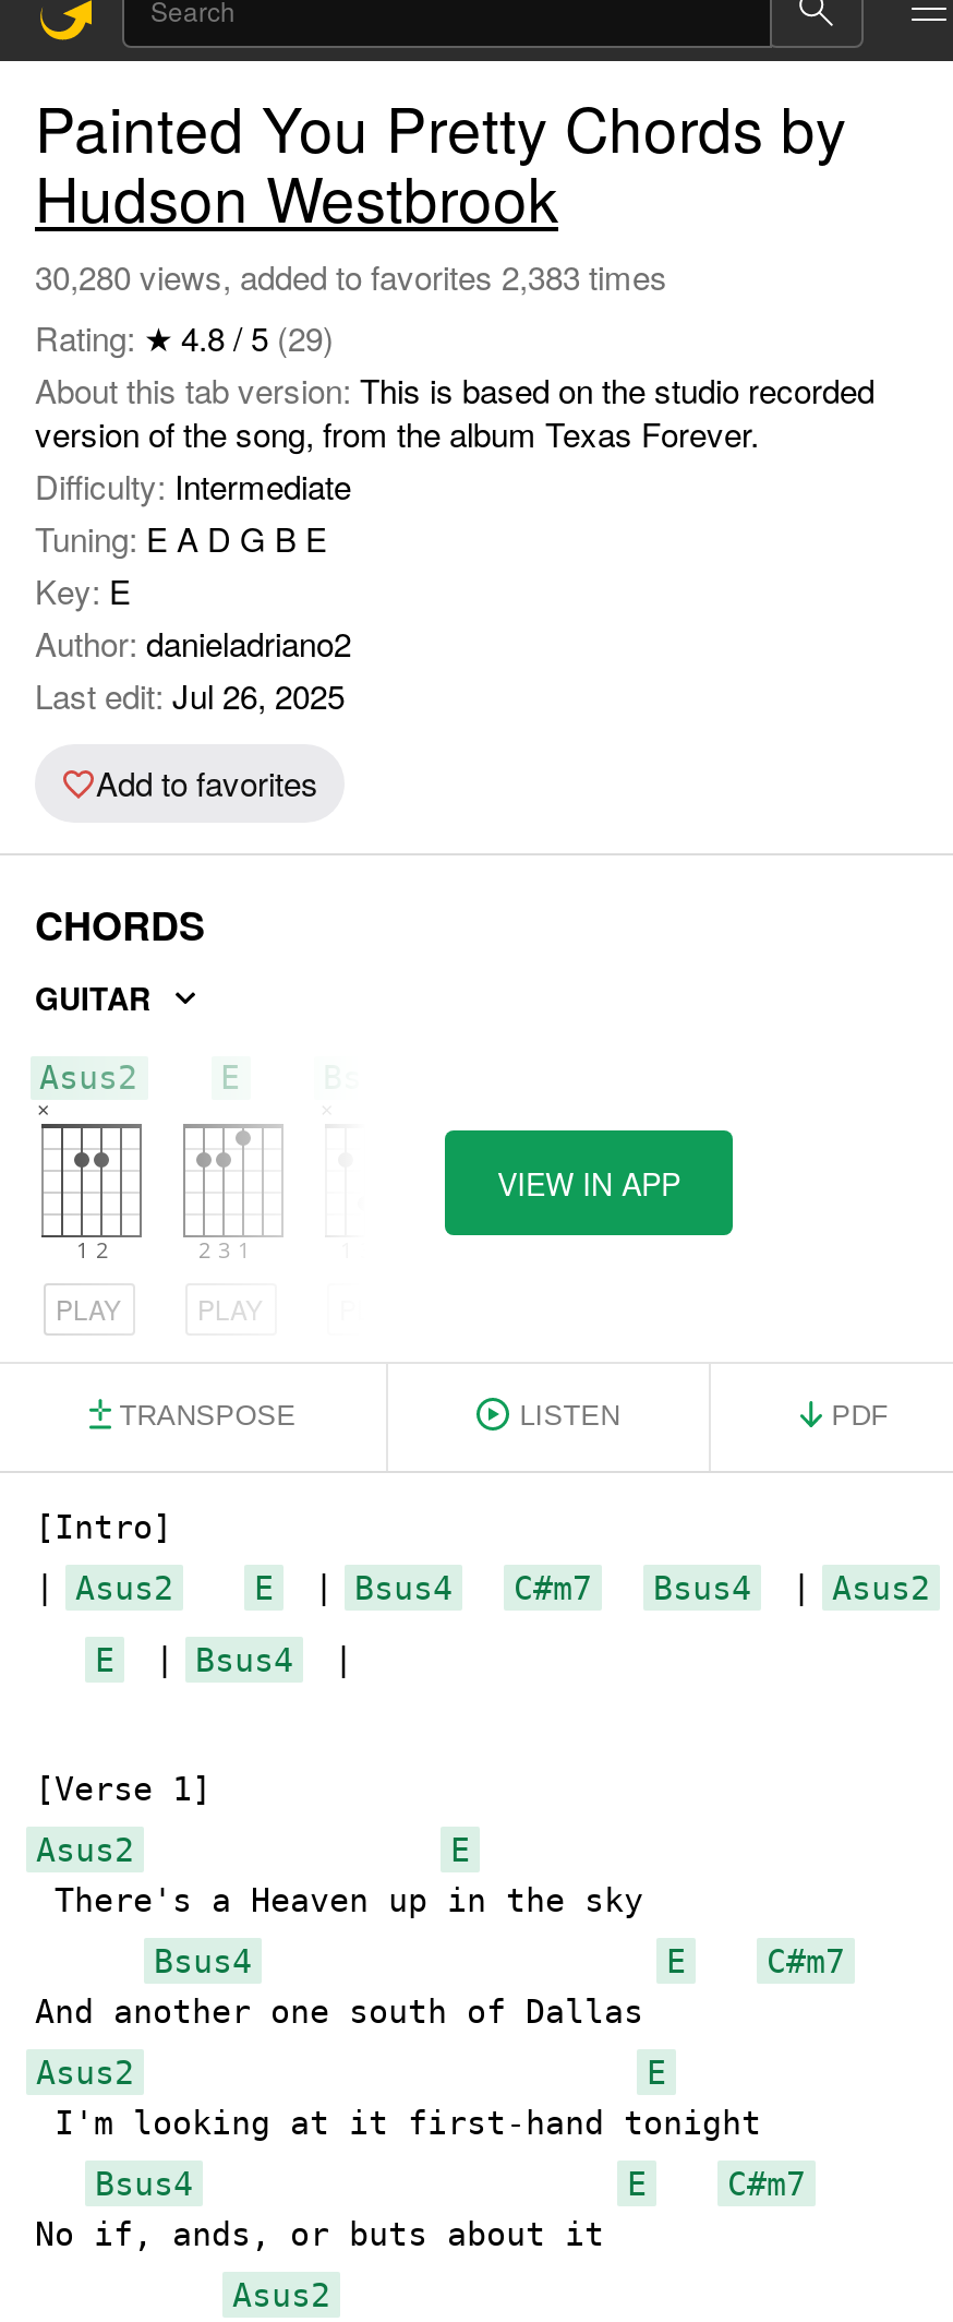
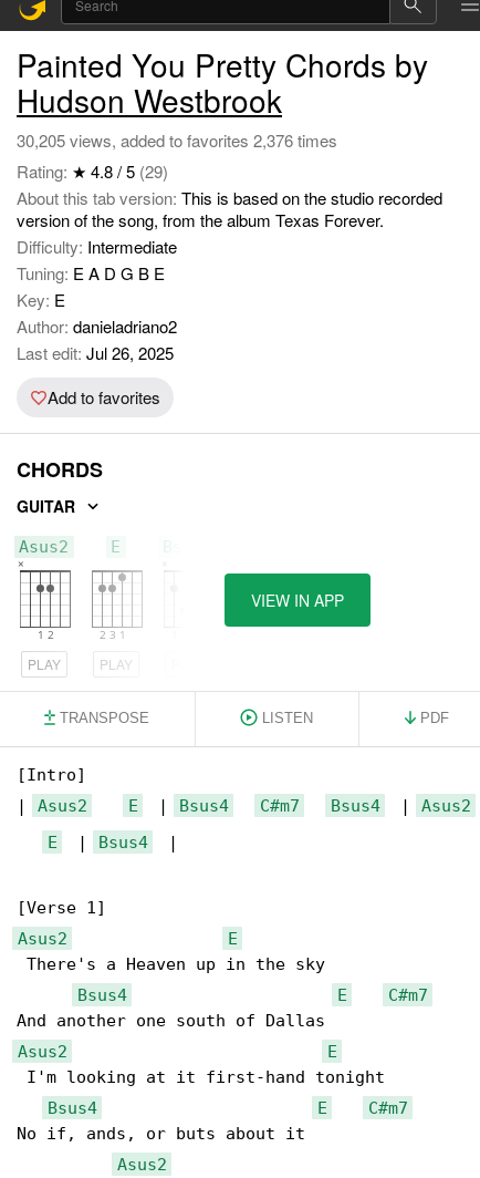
[35,253,667,299] 30,280 views, added to favorites 2,383 times -> [17,128,337,152] 30,205 views, added to favorites 2,376 times

